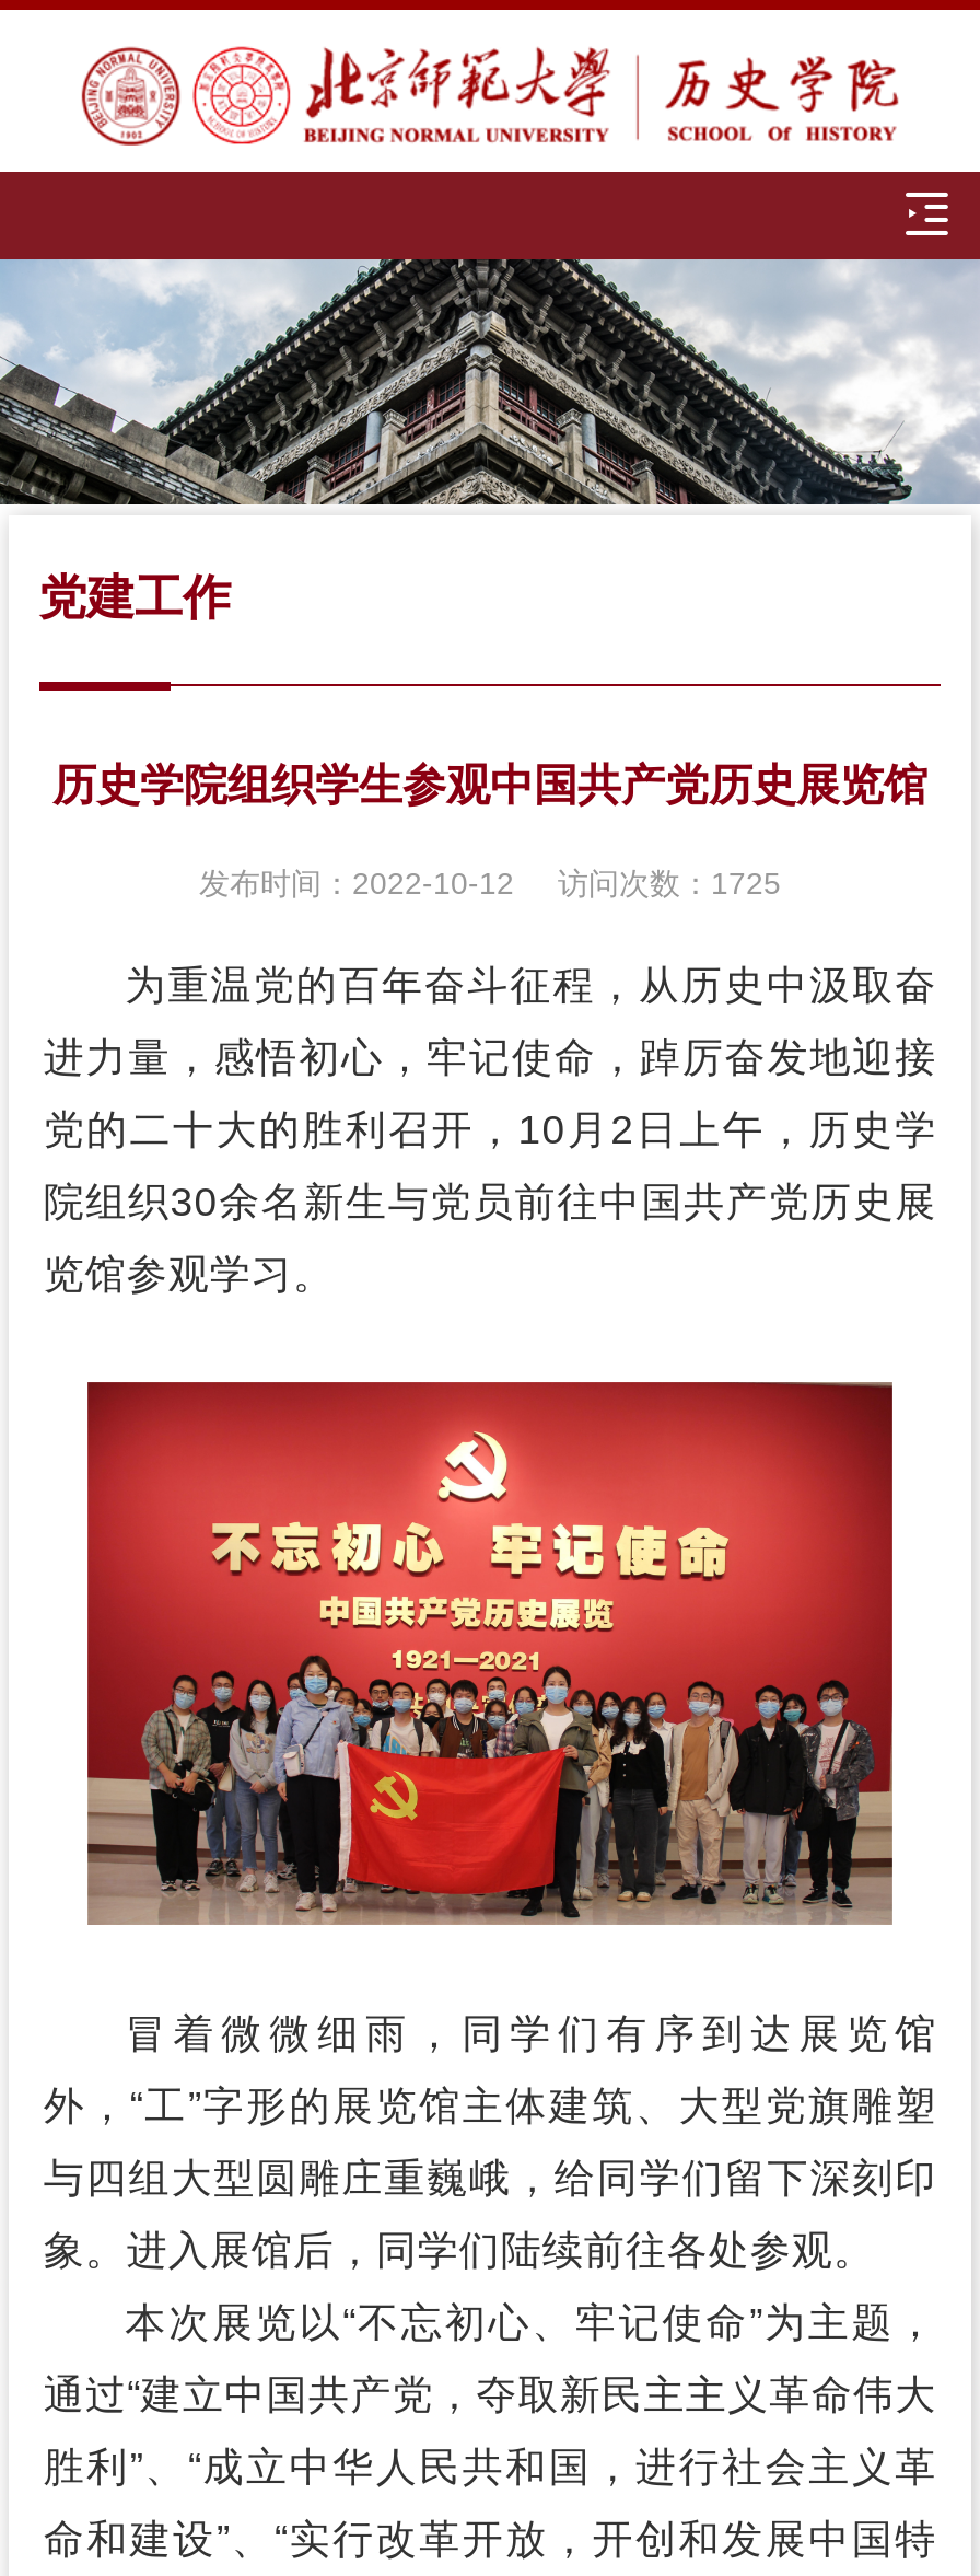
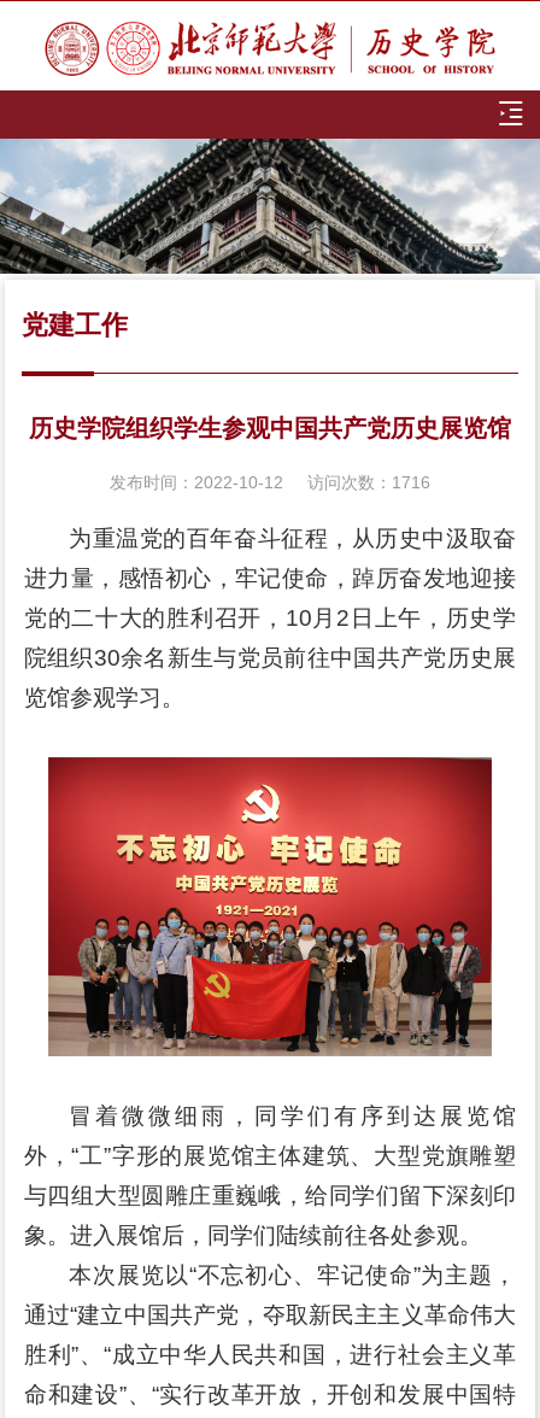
[199,865,781,900] 发布时间：2022-10-12 访问次数：1725 -> [110,472,430,492] 发布时间：2022-10-12 访问次数：1716

